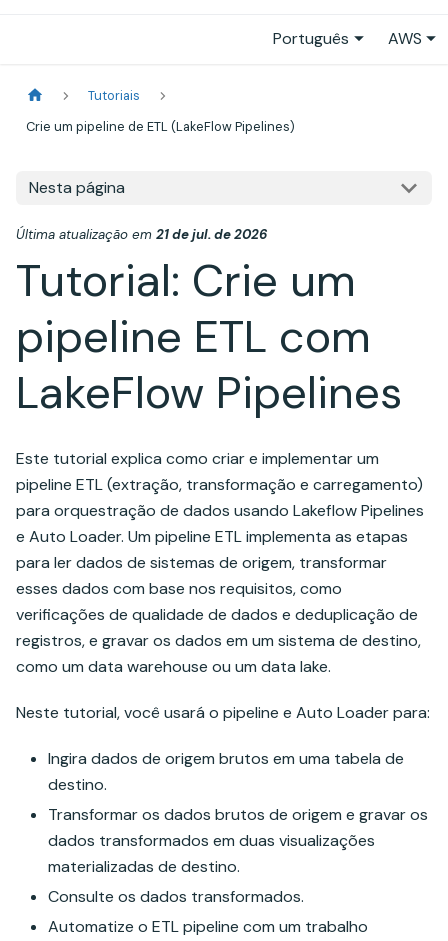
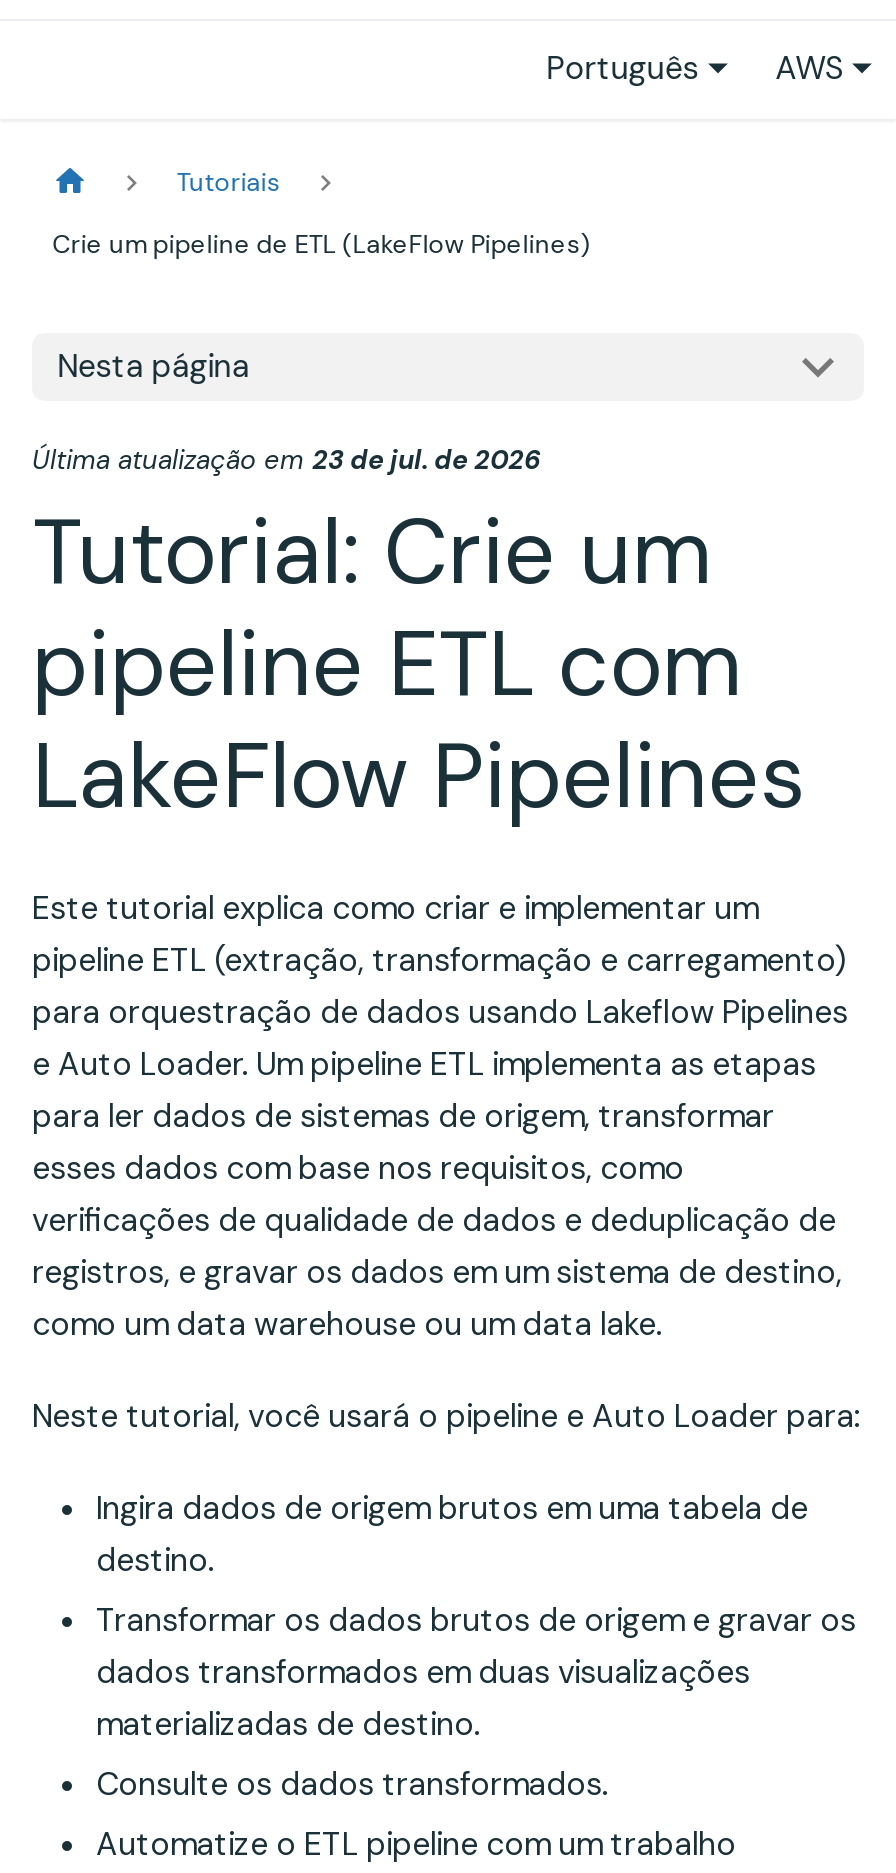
[16,226,267,243] Última atualização em 21 de jul. de 2026 -> [32,443,540,477] Última atualização em 23 de jul. de 2026

